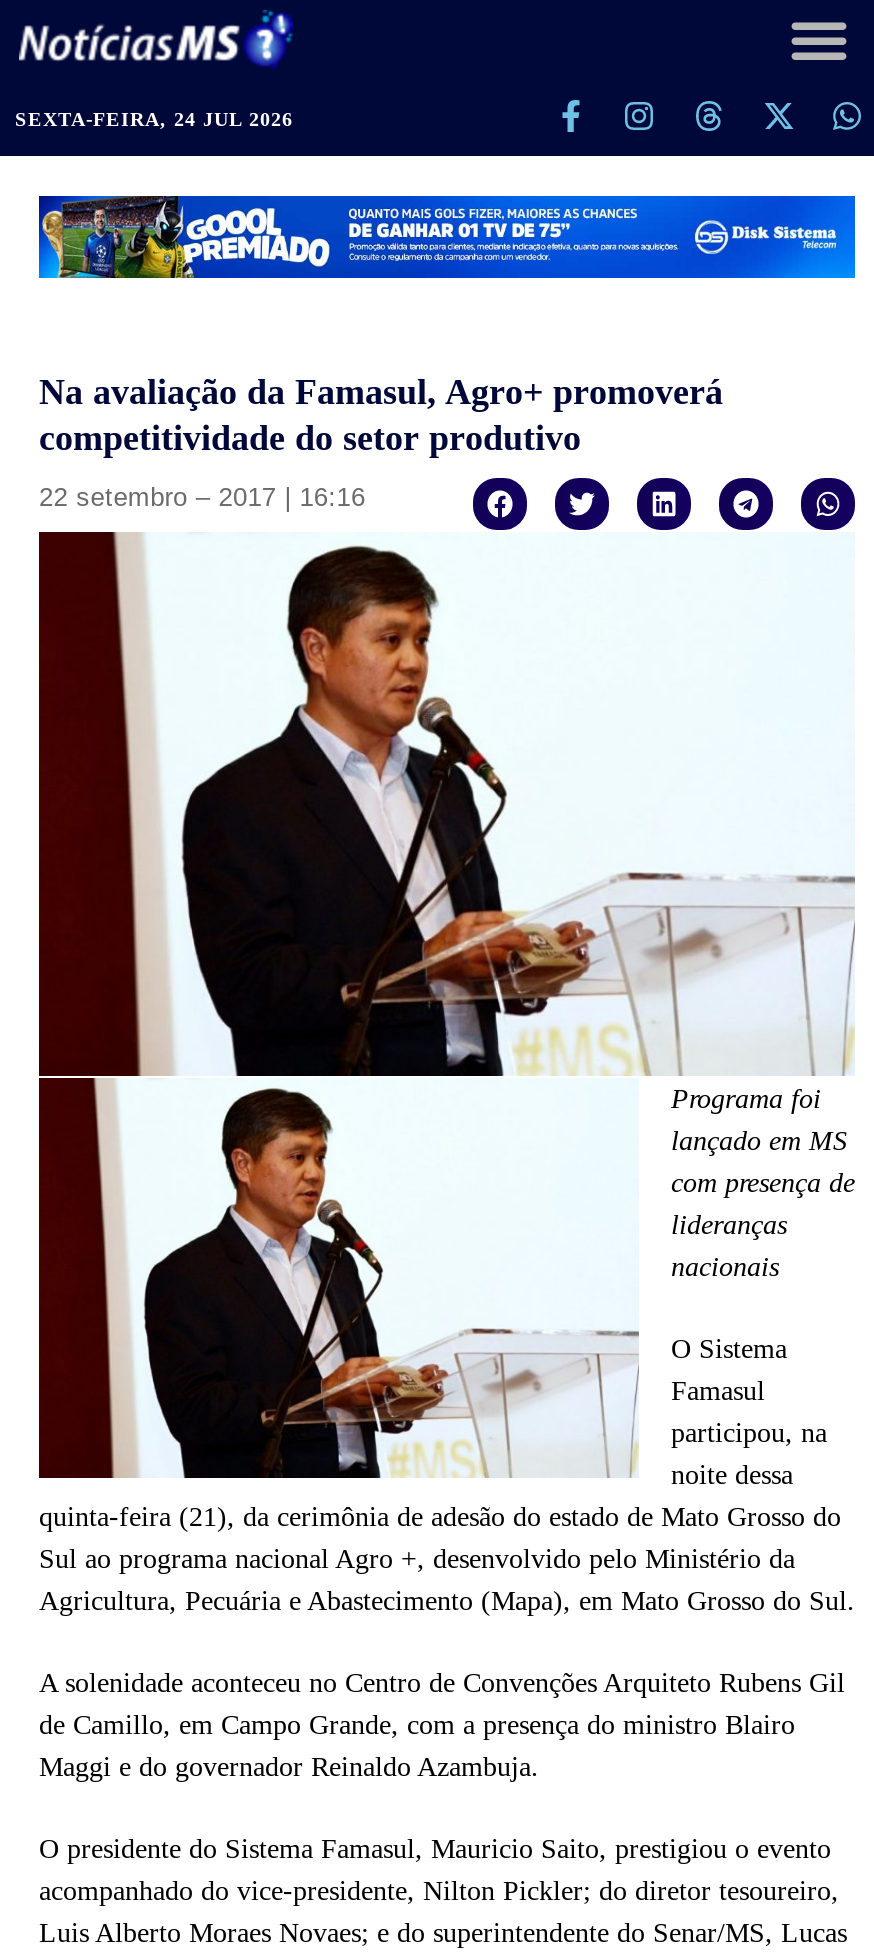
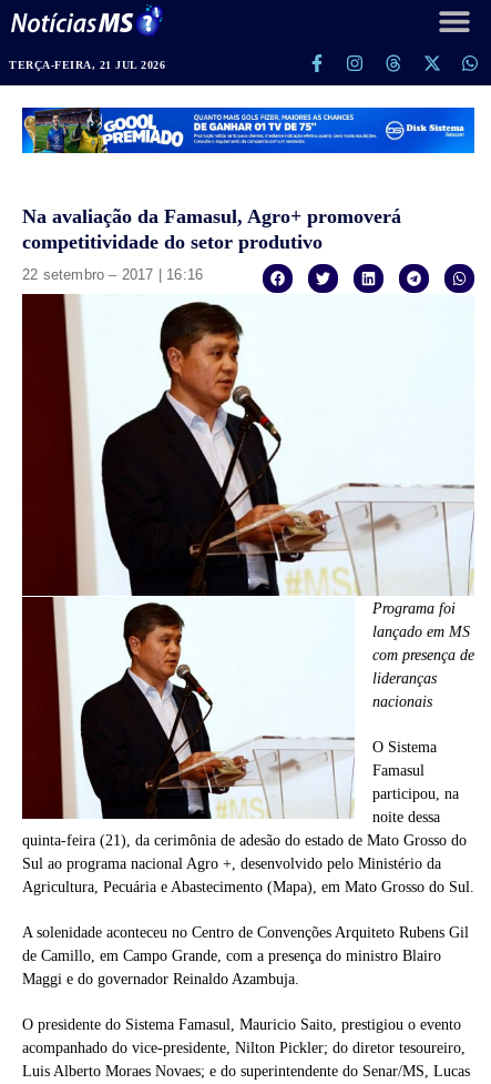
[15,108,293,130] SEXTA-FEIRA, 24 JUL 2026 -> [9,59,165,71] TERÇA-FEIRA, 21 JUL 2026

